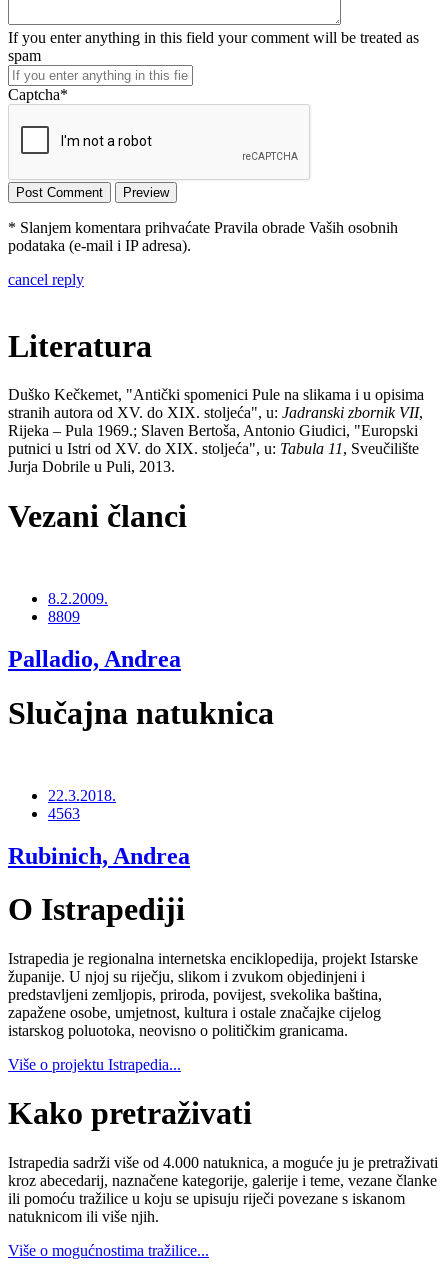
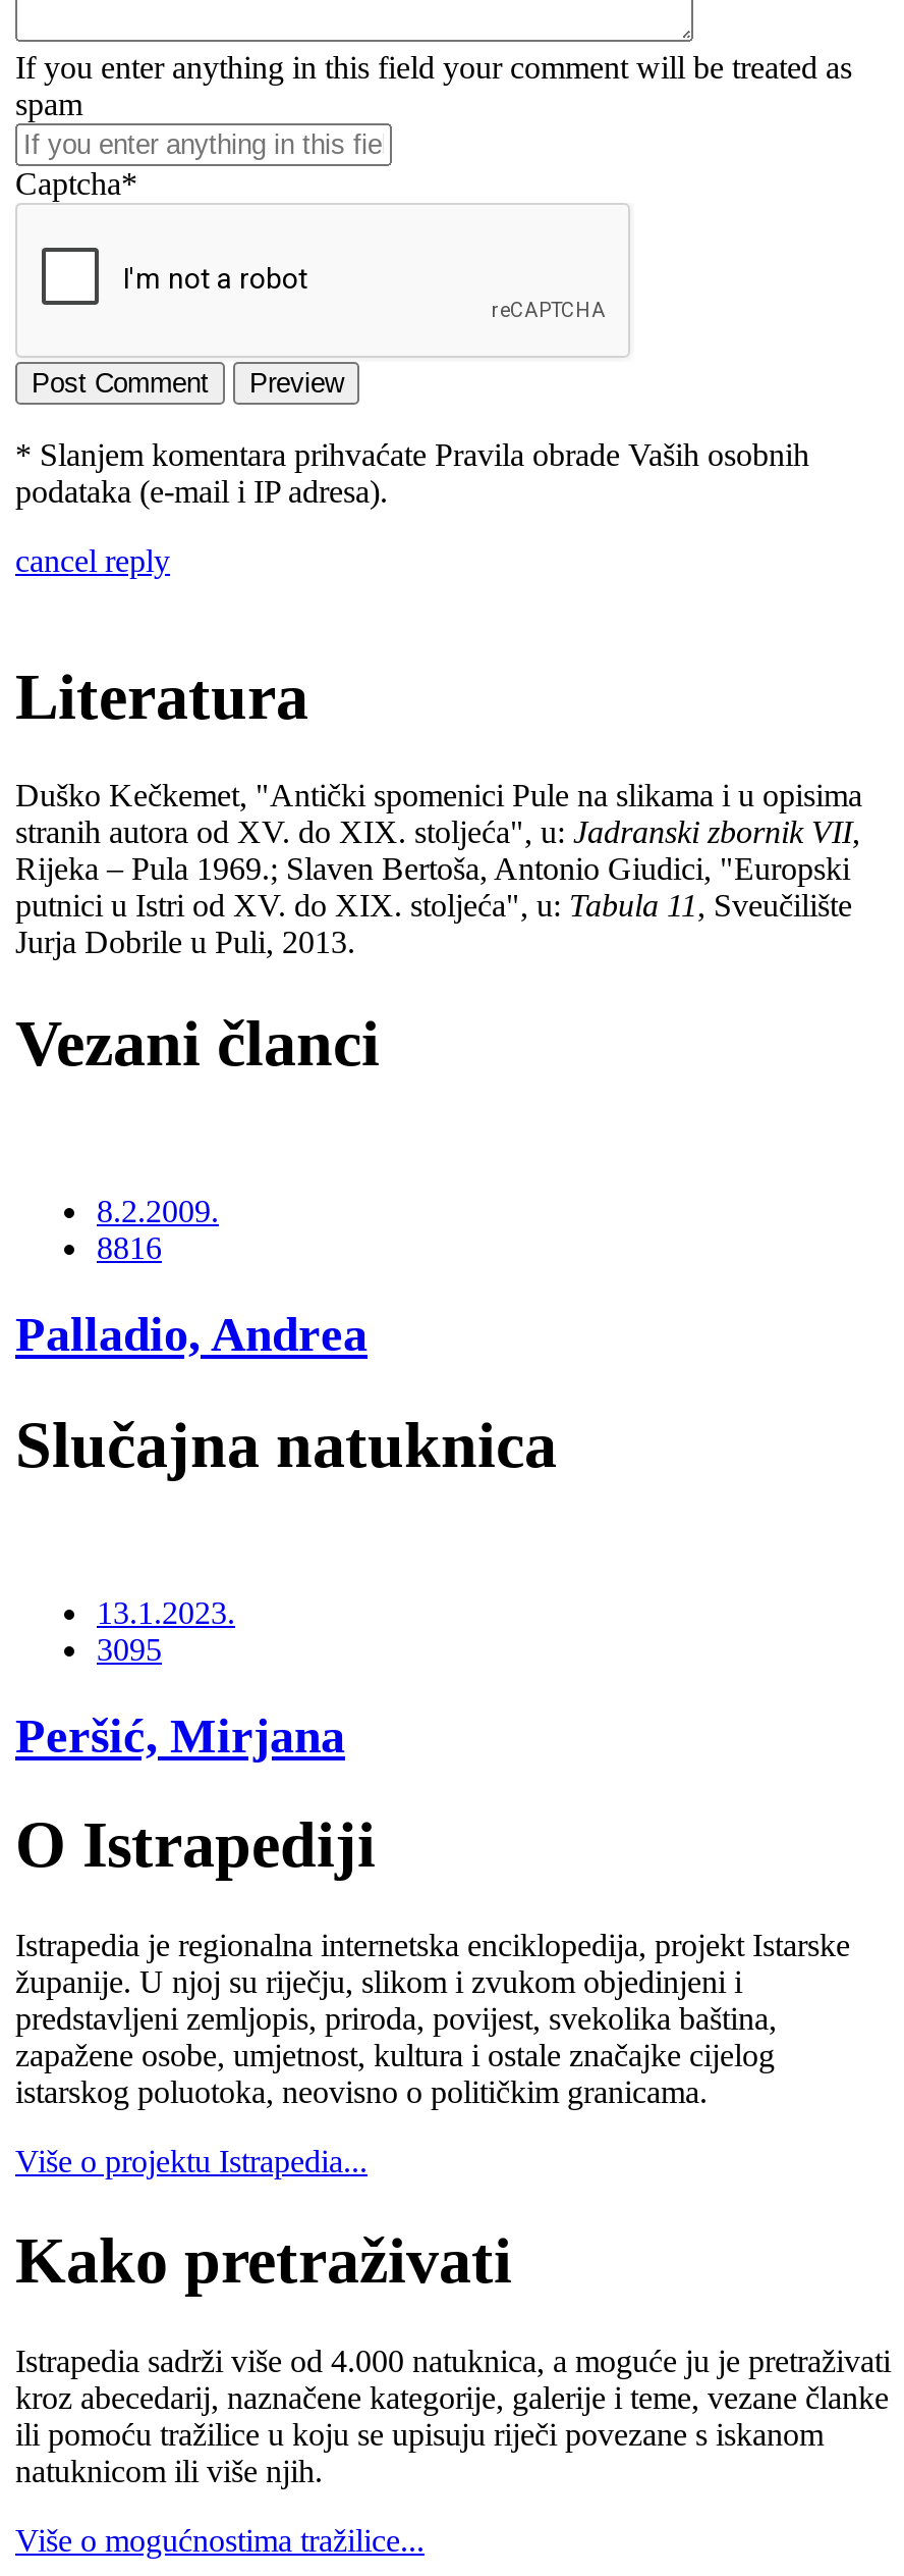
[48,608,80,625] 8809 -> [97,1231,162,1266] 8816
[48,787,116,822] 22.3.2018. | 4563 -> [97,1596,235,1667] 13.1.2023. | 3095
[8,843,190,869] Rubinich, Andrea -> [15,1710,345,1763] Peršić, Mirjana

